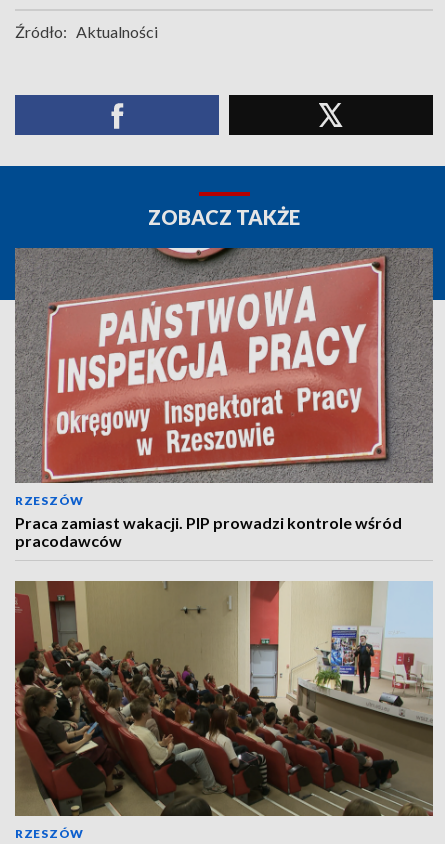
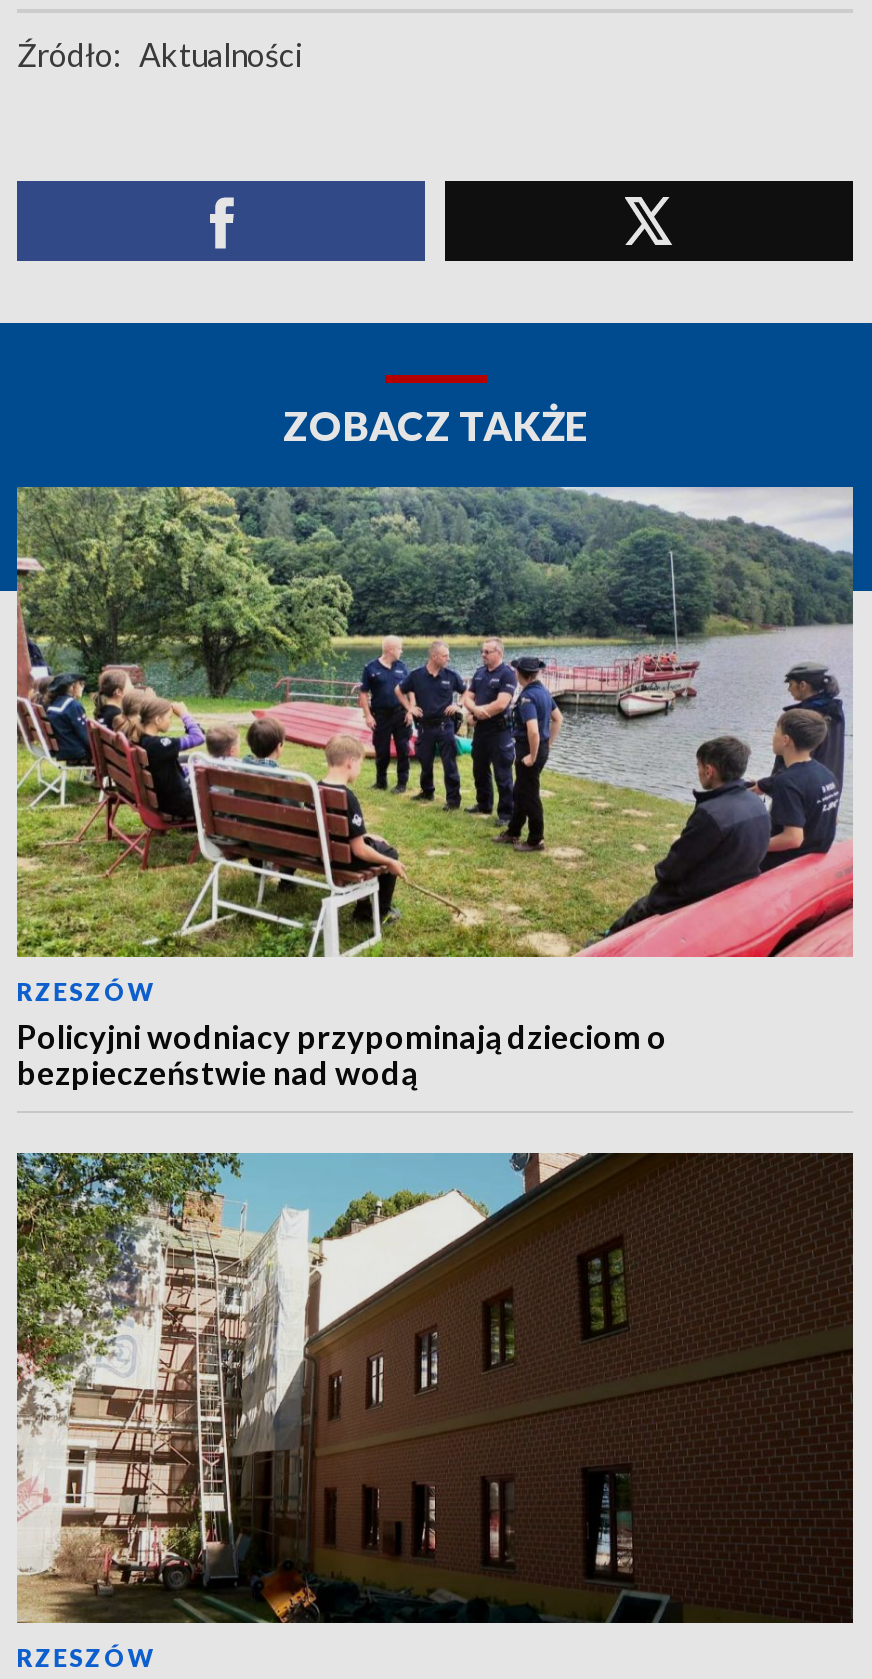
[15,247,434,550] [image] | Praca zamiast wakacji. PIP prowadzi kontrole wśród | pracodawców -> [17,485,855,1091] [image] | Policyjni wodniacy przypominają dzieciom o | bezpieczeństwie nad wodą
[14,580,434,817] [image] -> [15,1151,855,1625] [image]

